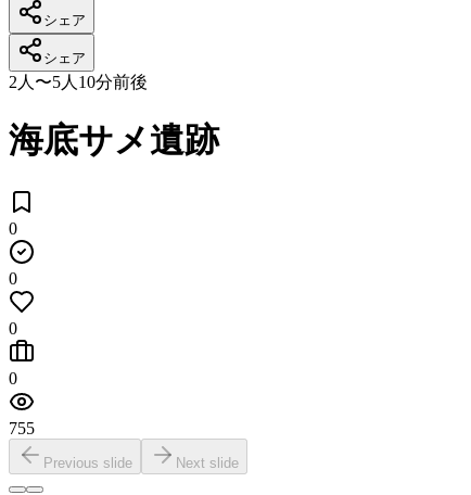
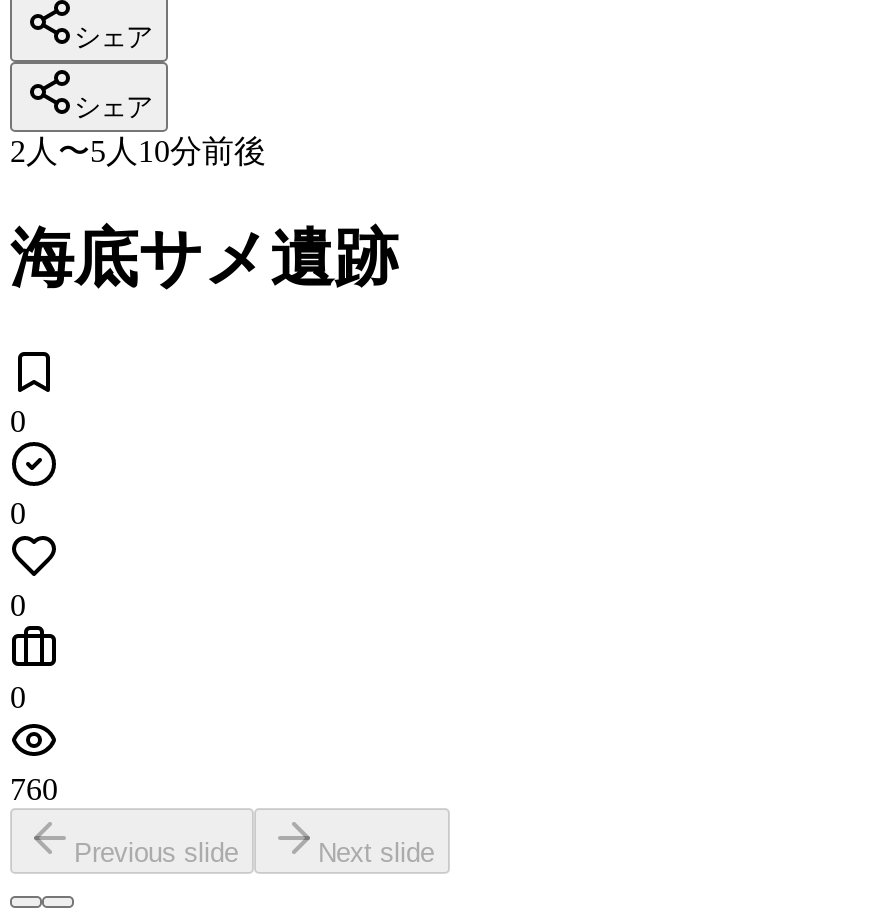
[9,419,35,437] 755 -> [10,772,58,806] 760

